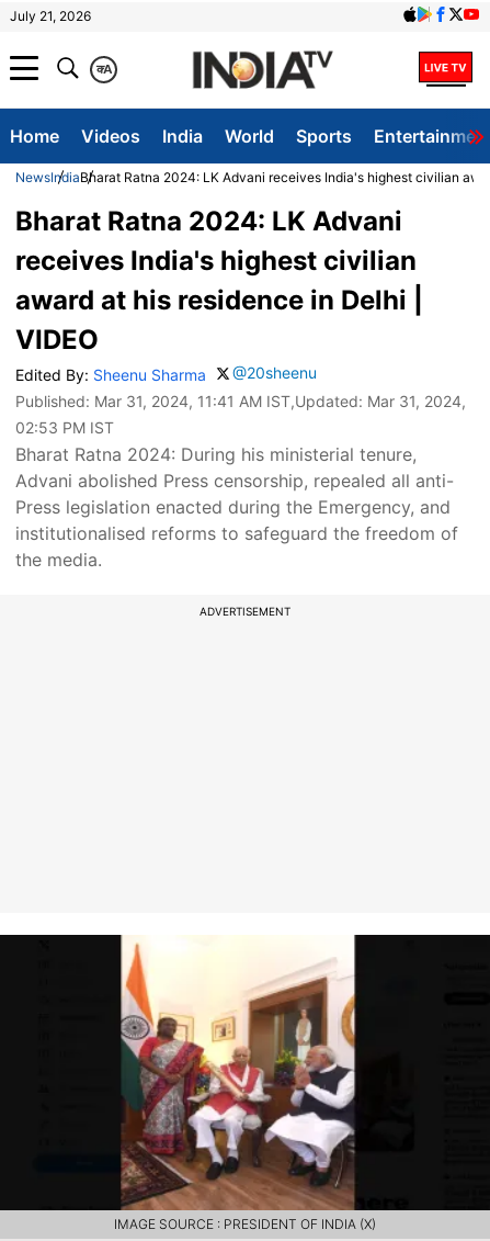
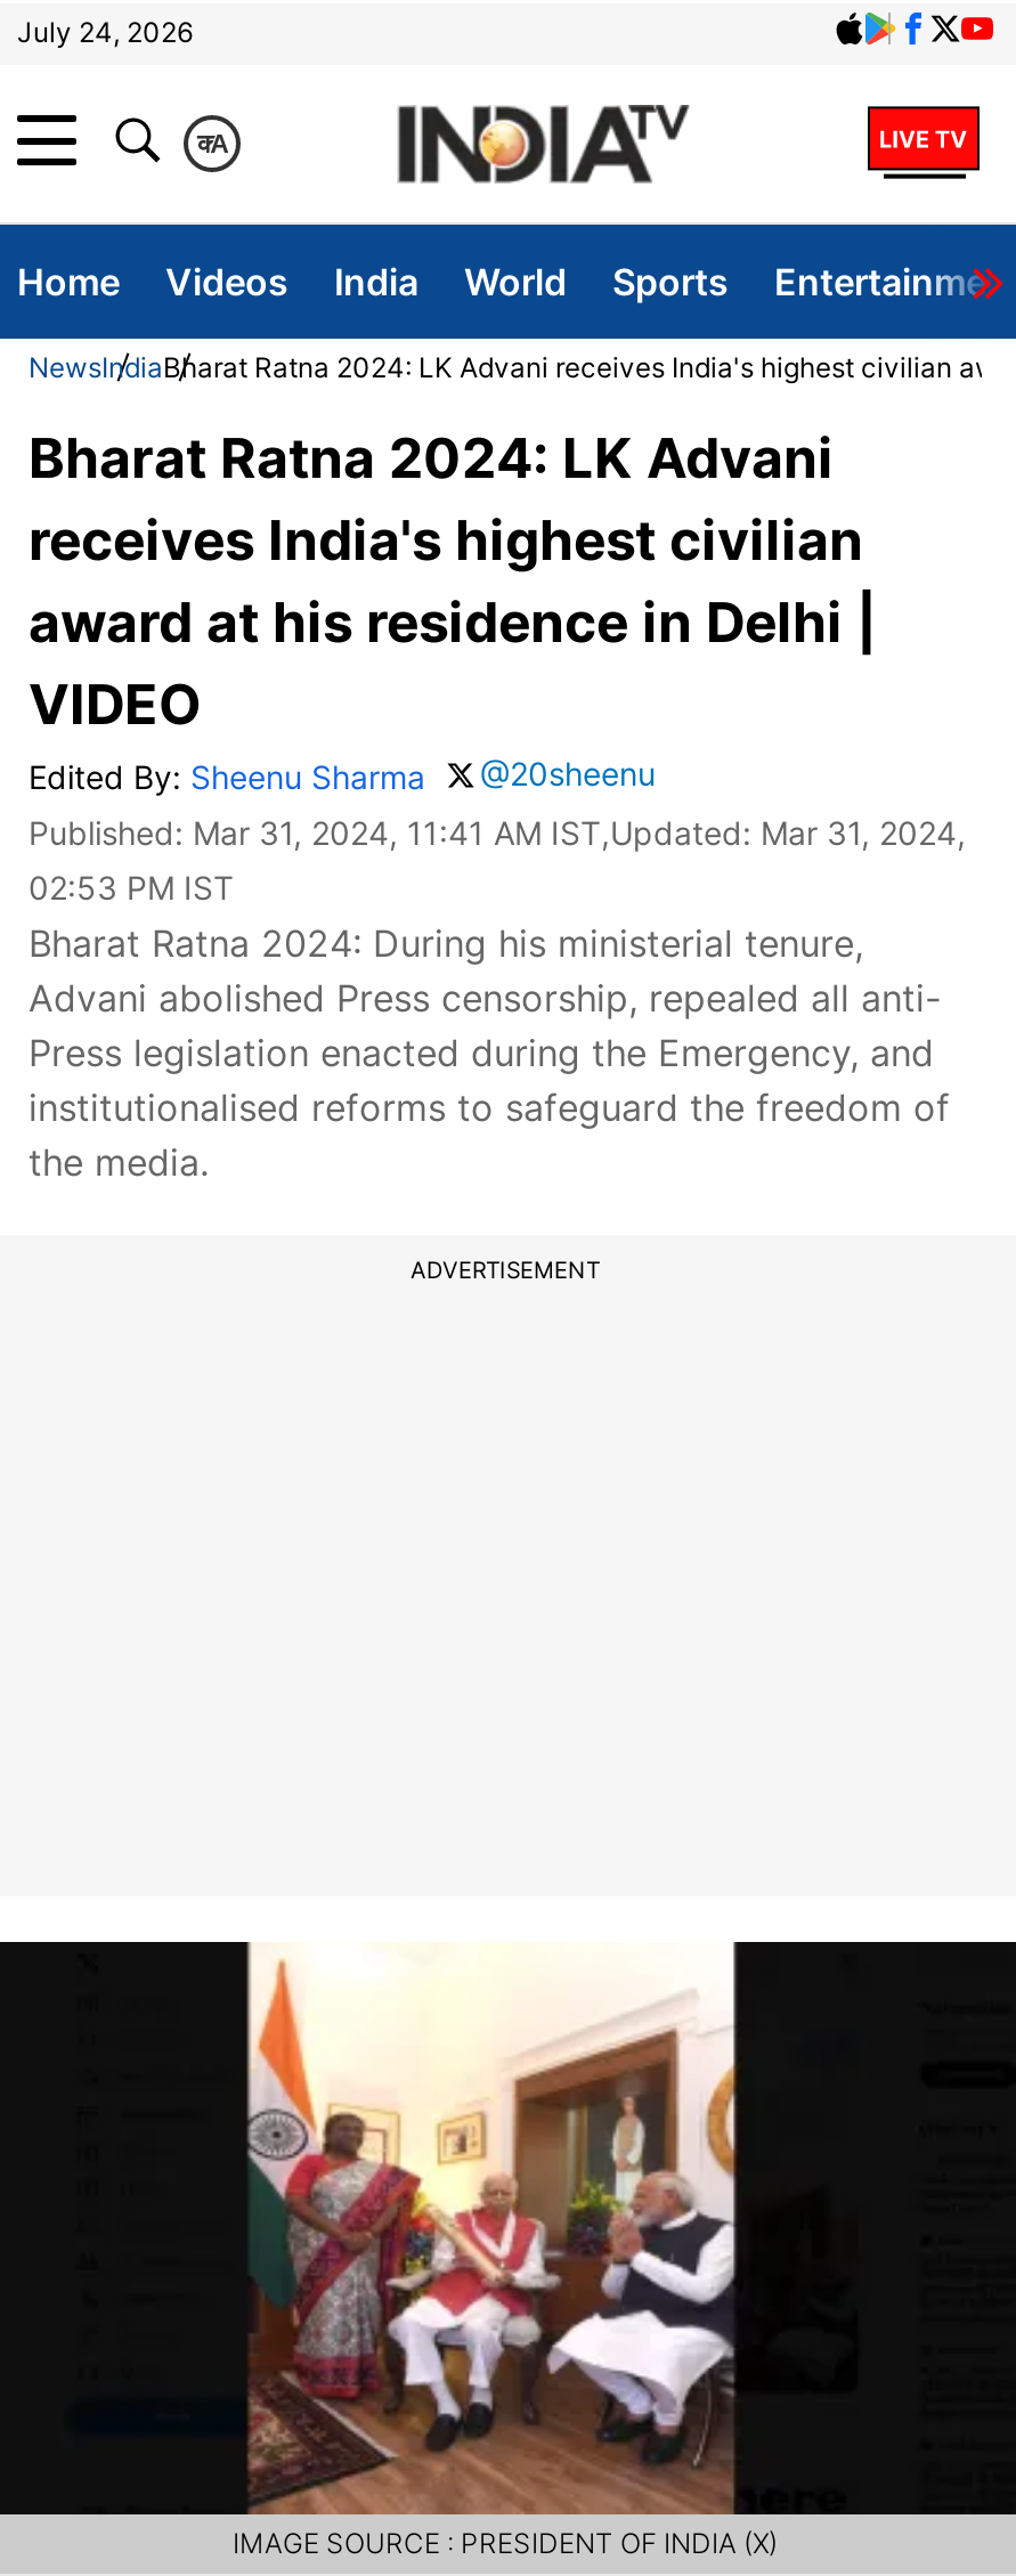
[10,8,91,24] July 21, 2026 -> [17,15,193,49] July 24, 2026

